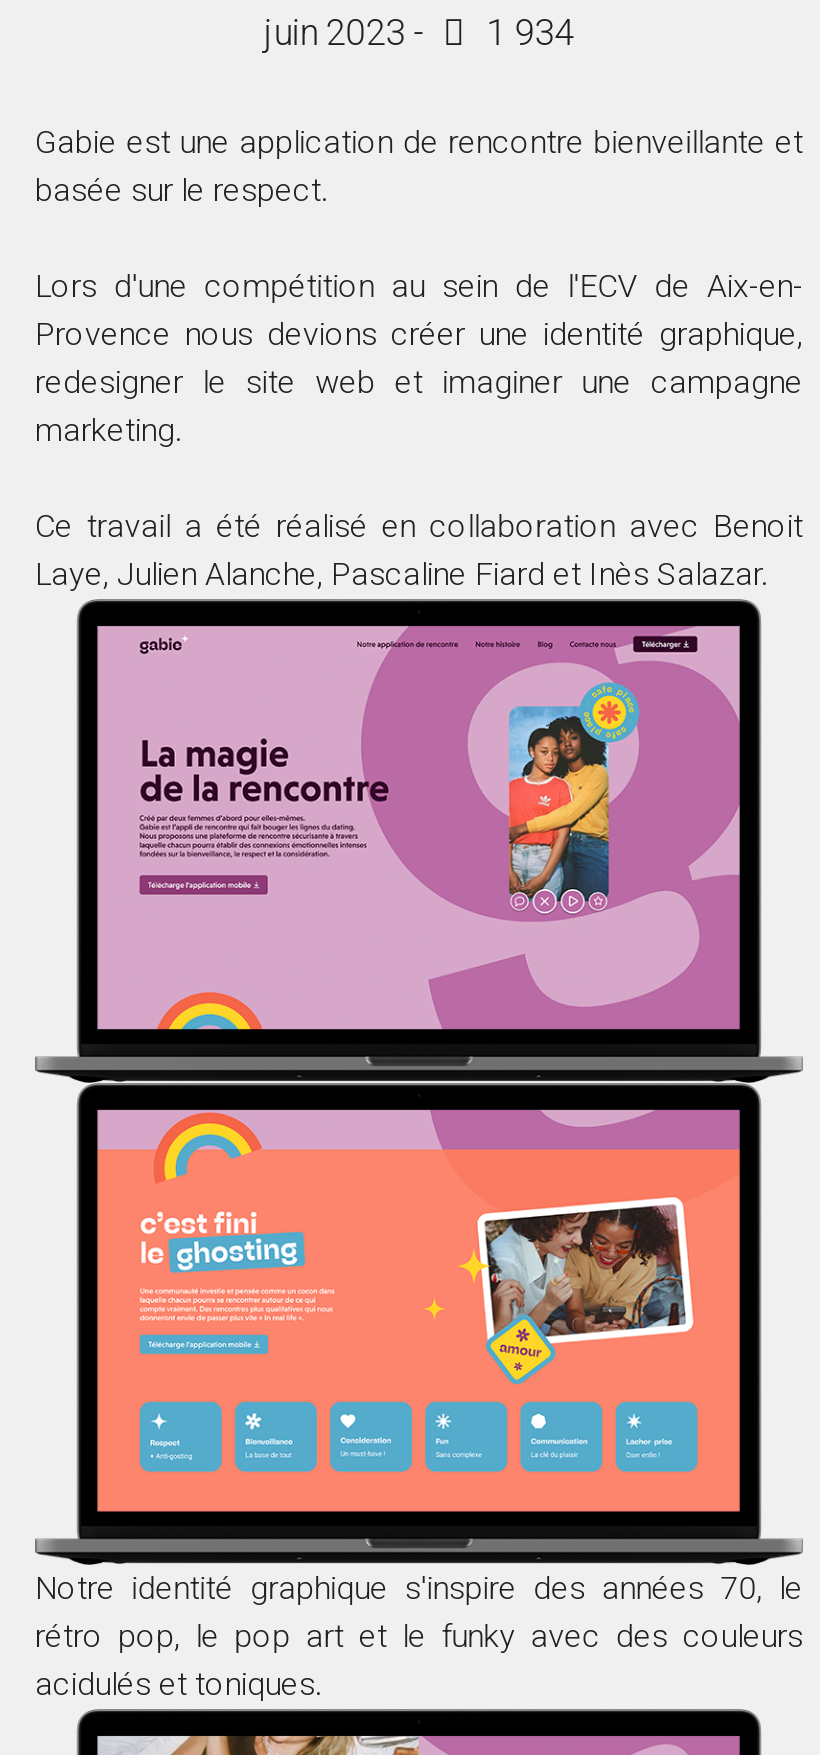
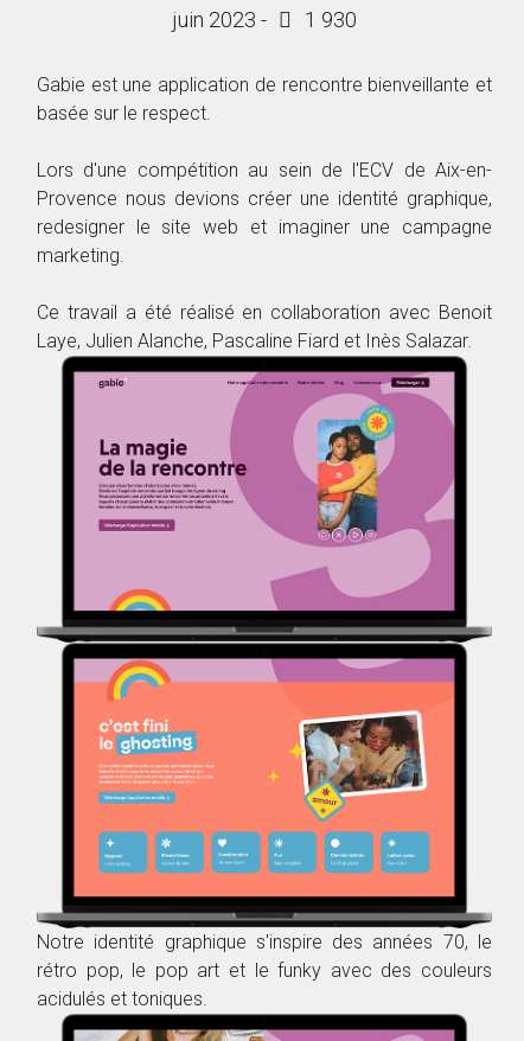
[263,11,575,53] juin 2023 - 1 934 -> [172,7,357,32] juin 2023 - 1 930

